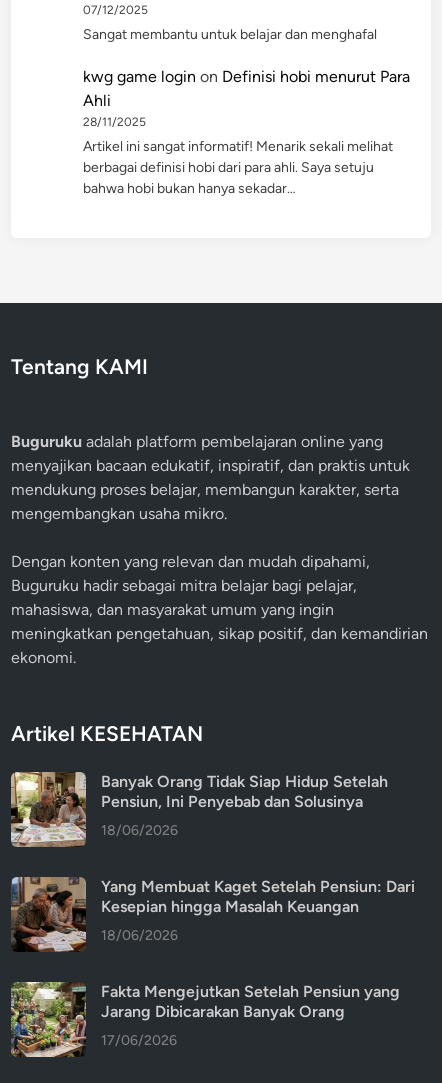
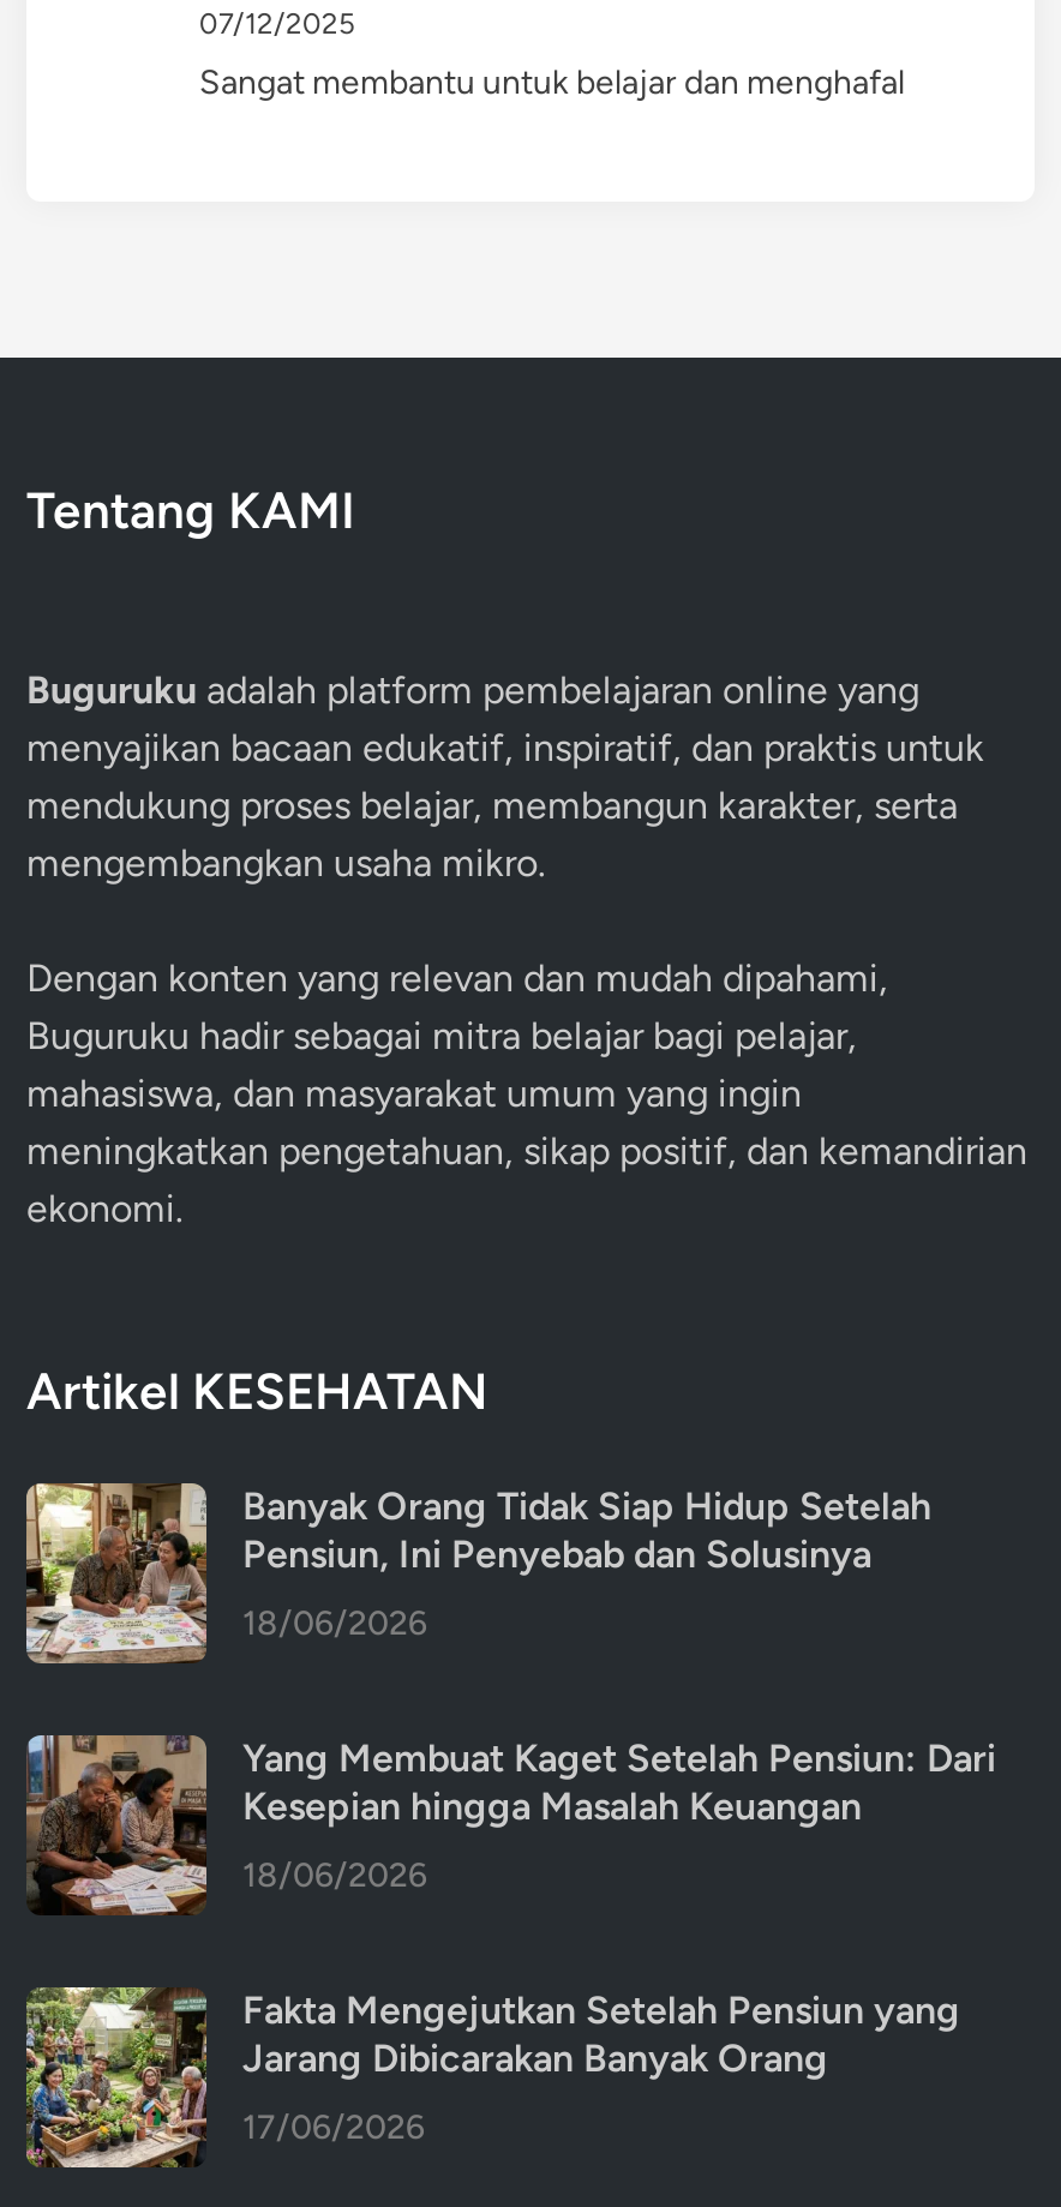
[83,66,410,197] kwg game login on Definisi hobi menurut Para | Ahli | 28/11/2025 | Artikel ini sangat informatif! Menarik sekali melihat | berbagai definisi hobi dari para ahli. Saya setuju | bahwa hobi bukan hanya sekadar… -> none

